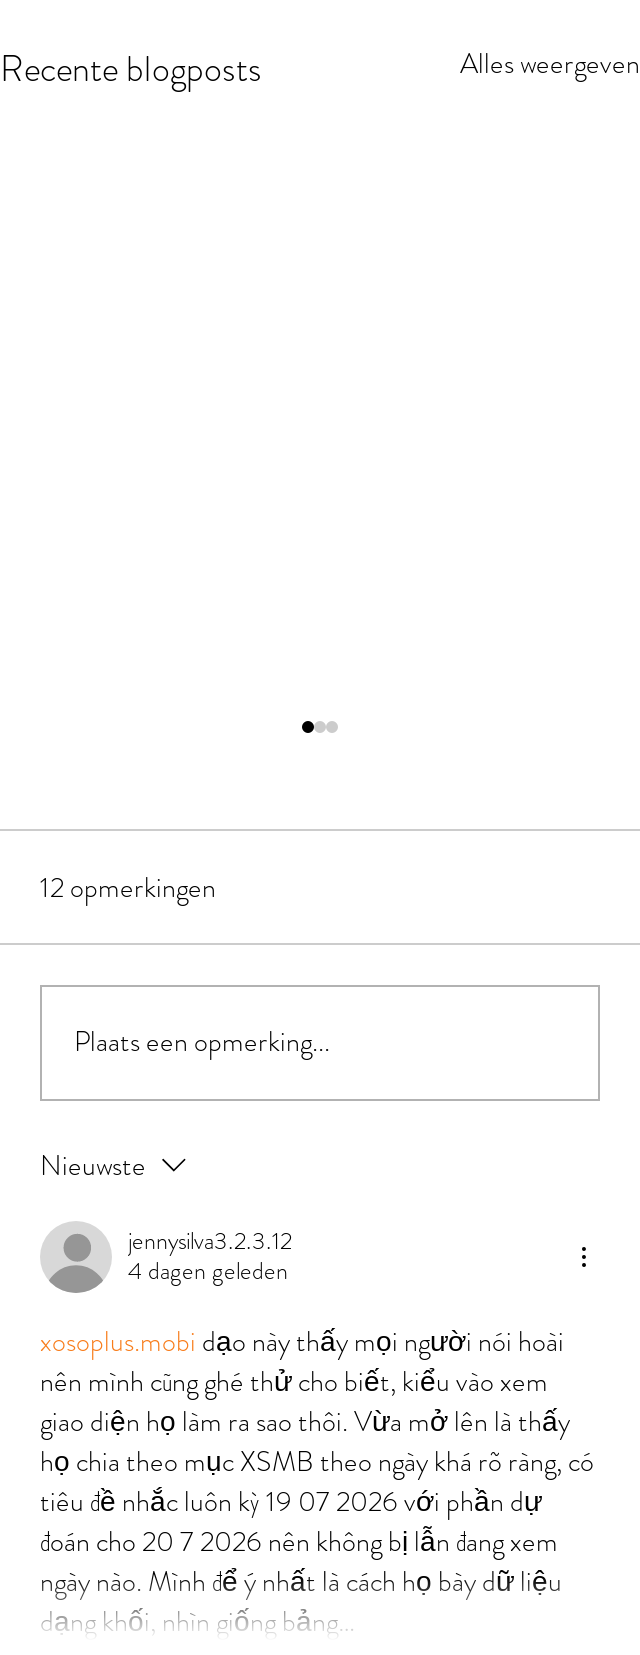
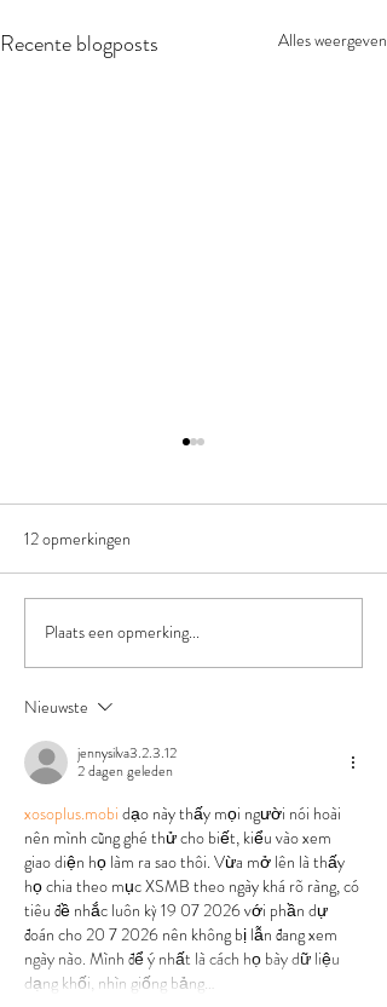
[128,1253,288,1289] 4 dagen geleden -> [77,760,173,782] 2 dagen geleden

